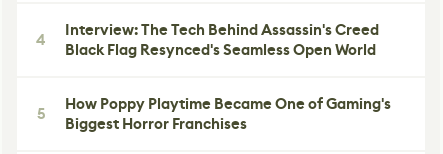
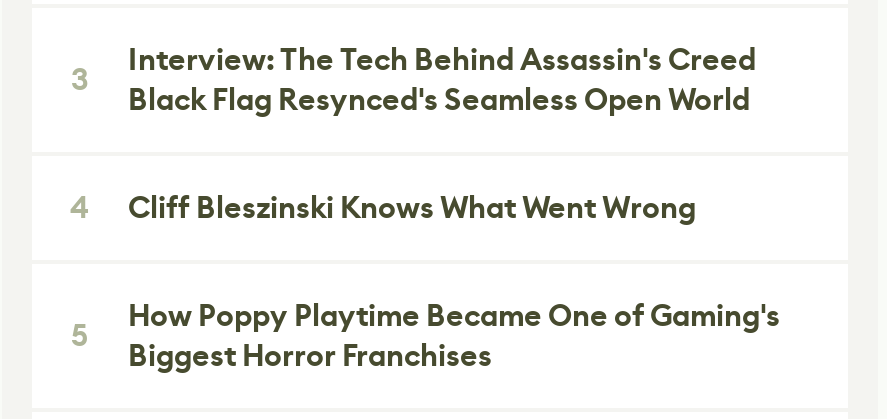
[36,20,379,60] 4 Interview: The Tech Behind Assassin's Creed Black Flag Resynced's Seamless Open World -> [71,40,756,120] 3 Interview: The Tech Behind Assassin's Creed Black Flag Resynced's Seamless Open World
none -> [70,188,696,228] 4 | Cliff Bleszinski Knows What Went Wrong

